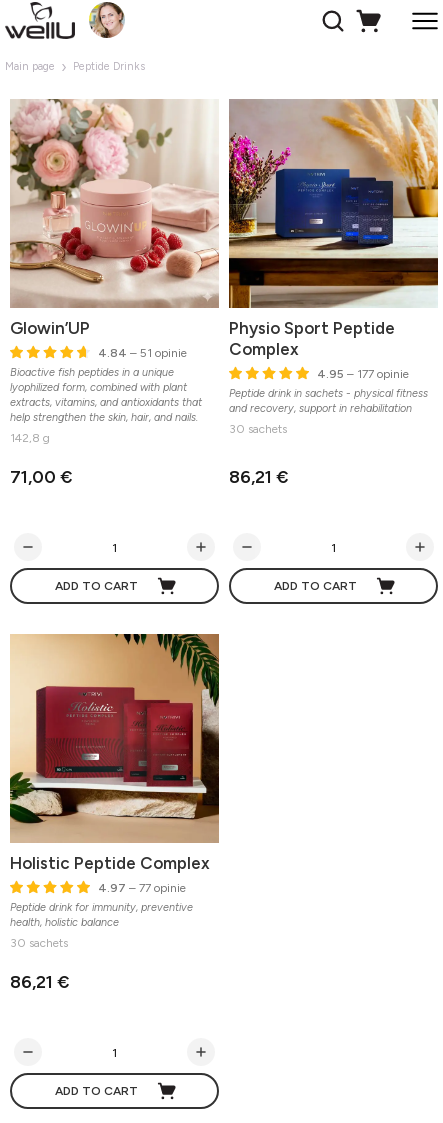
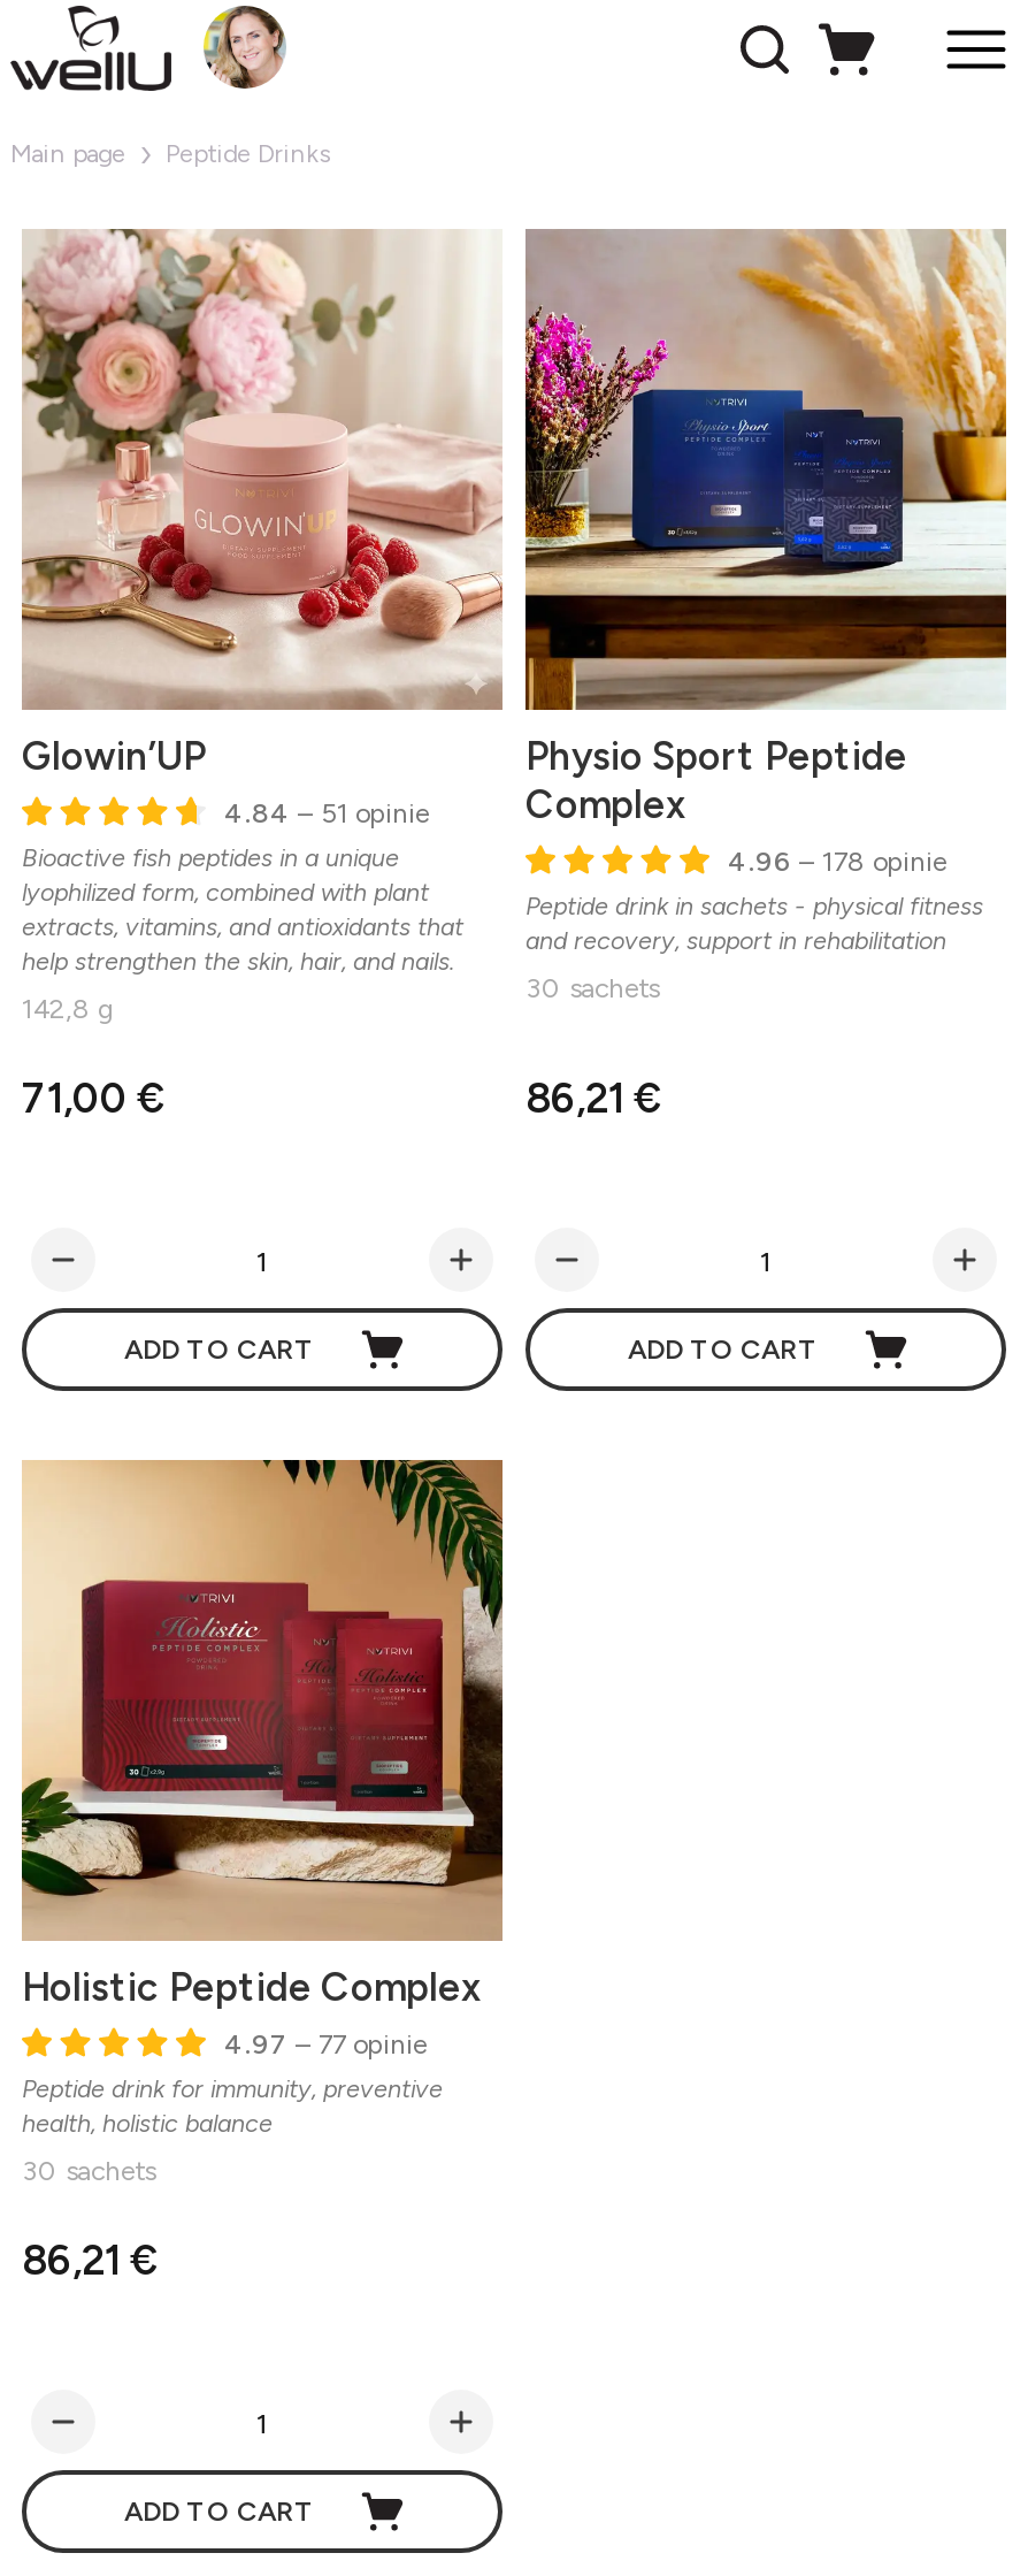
[317,367,409,381] 4.95 – 177 opinie -> [728,846,946,878] 4.96 – 178 opinie

